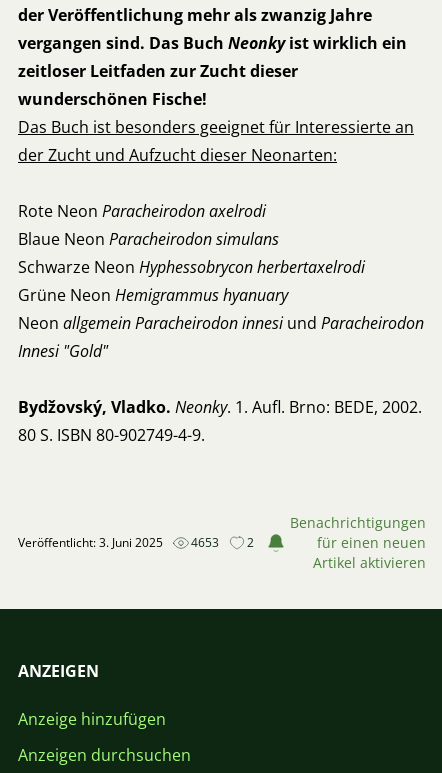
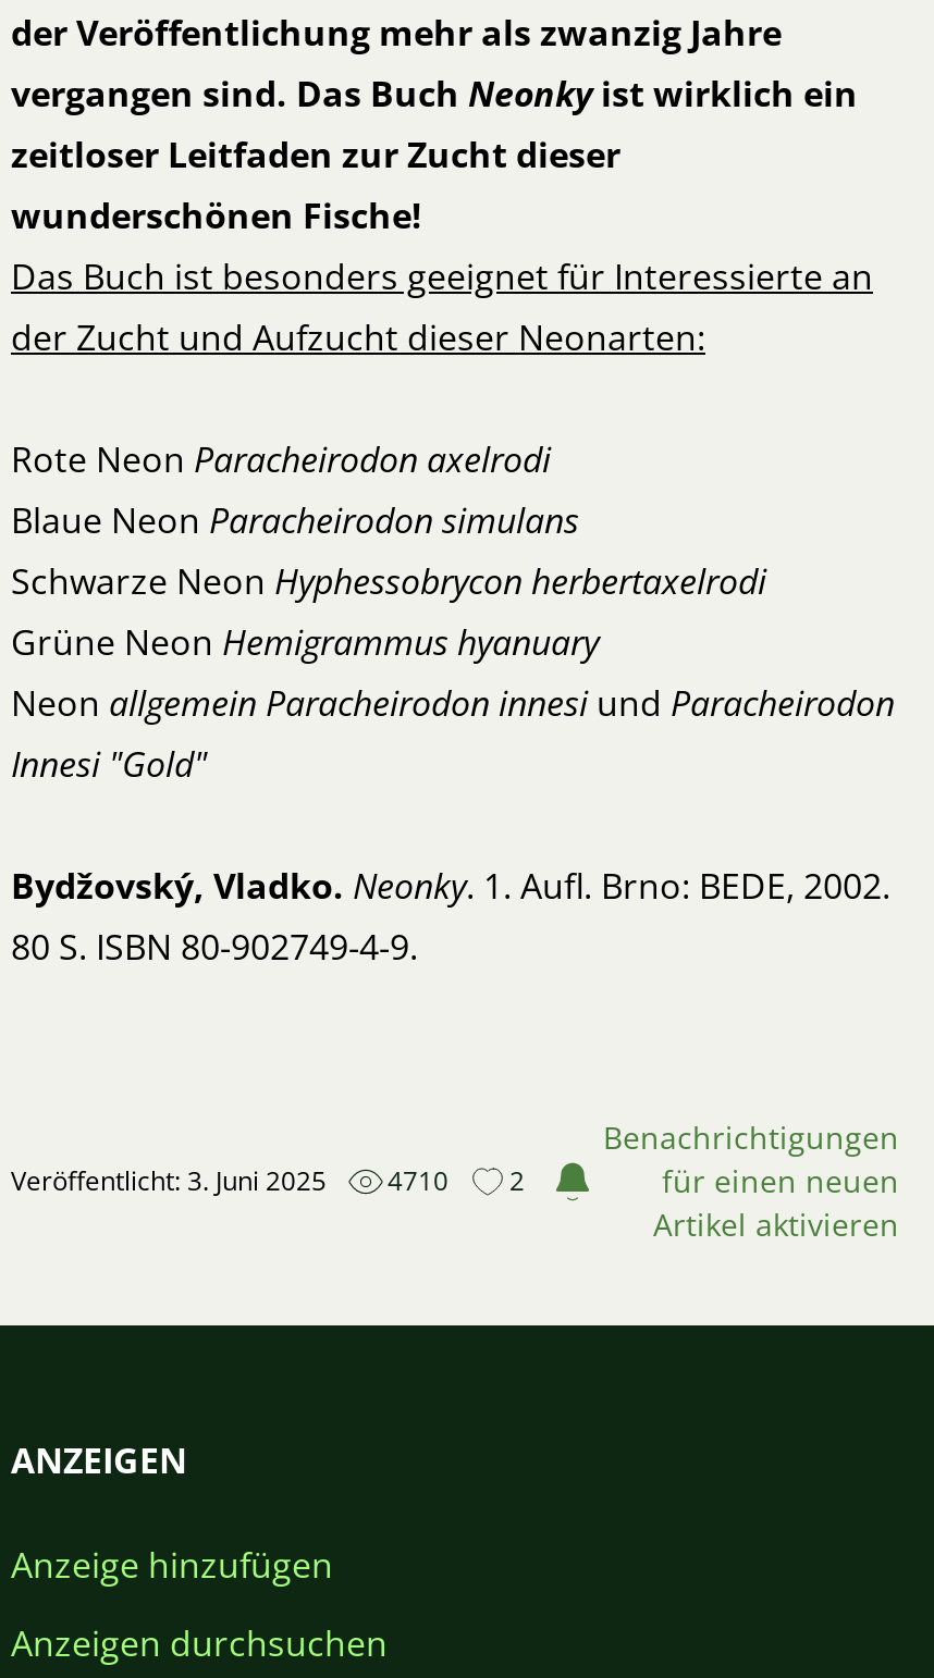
[18,534,254,551] Veröffentlicht: 3. Juni 2025 4653 2 -> [11,1162,525,1199] Veröffentlicht: 3. Juni 2025 4710 2

